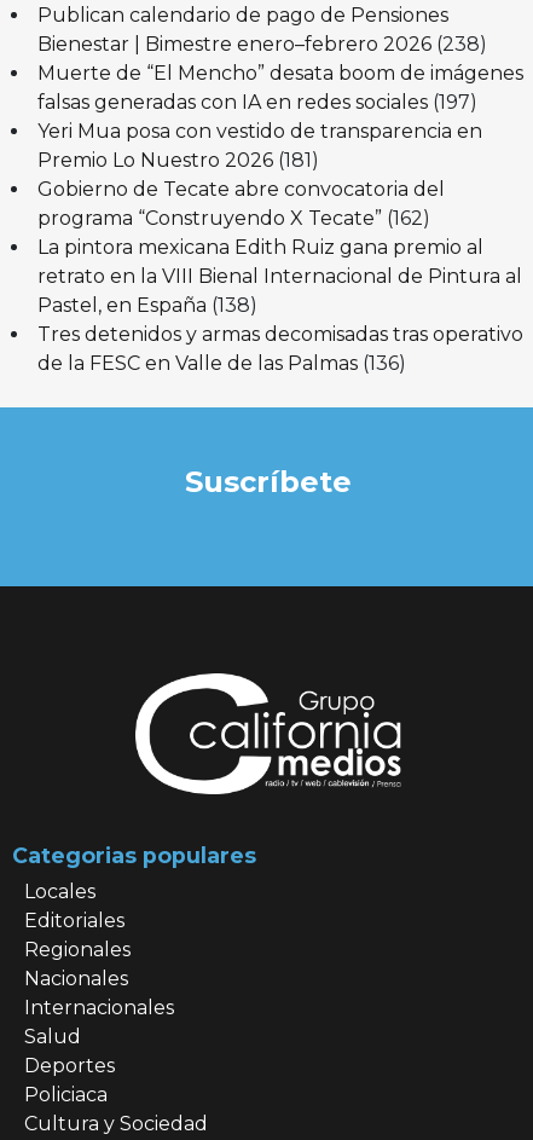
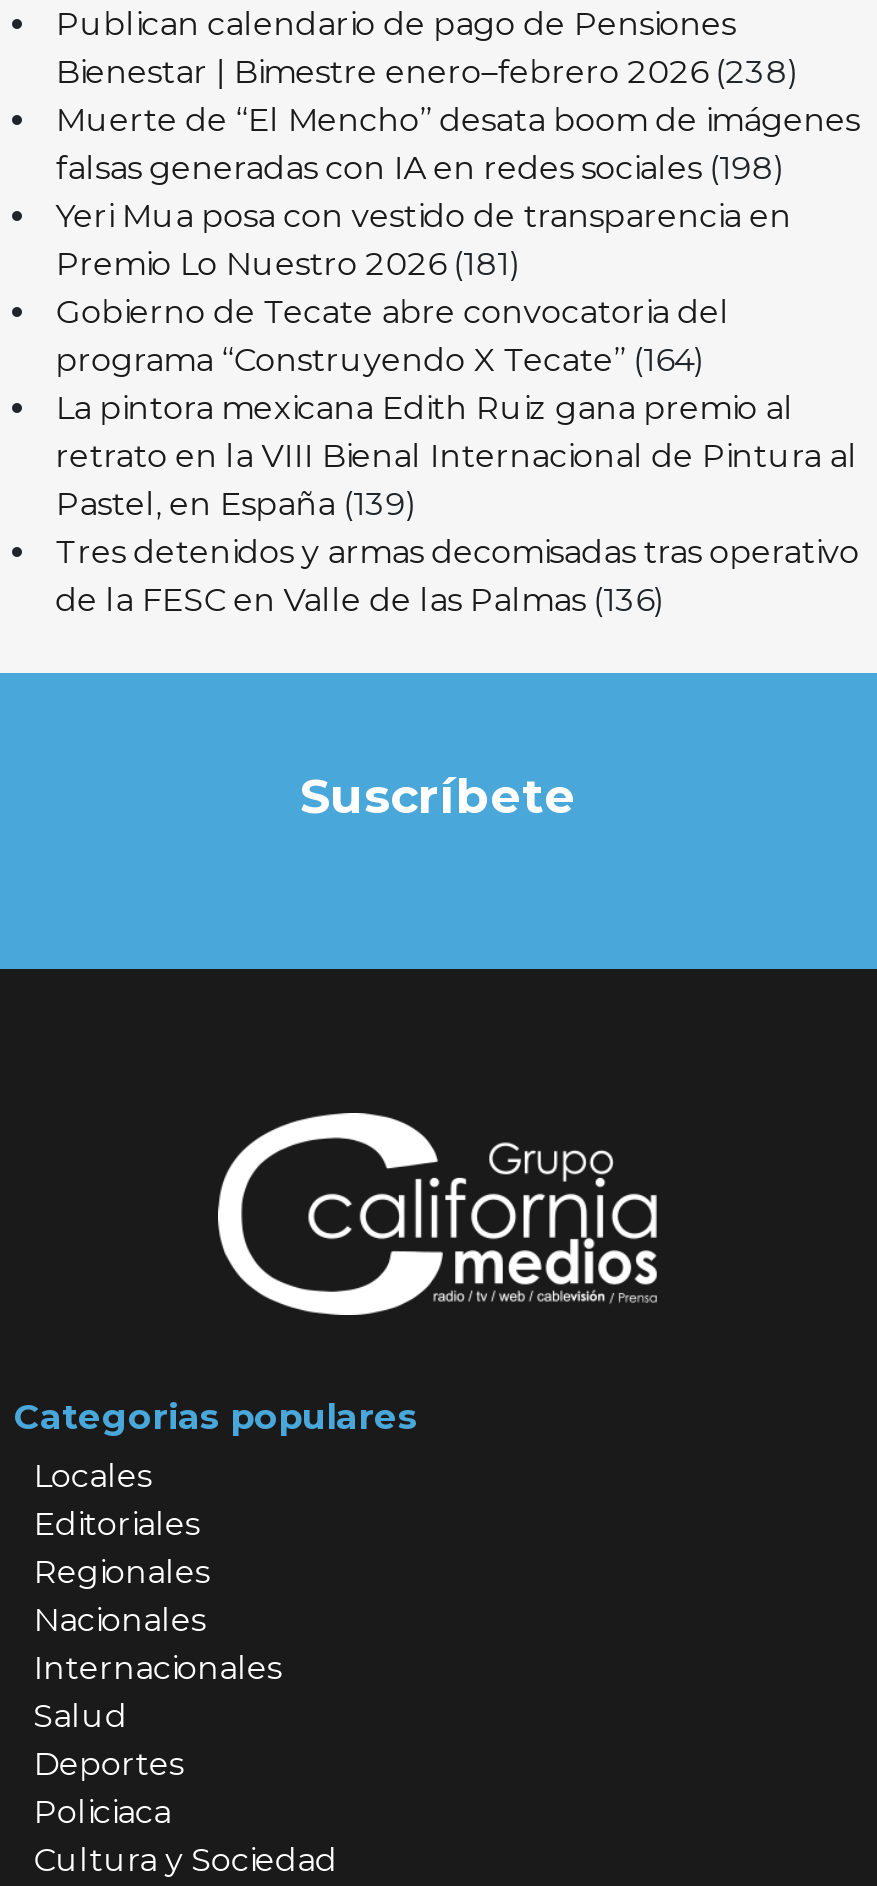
[37,90,477,113] falsas generadas con IA en redes sociales (197) -> [56,149,786,187] falsas generadas con IA en redes sociales (198)
[37,206,430,229] programa “Construyendo X Tecate” (162) -> [56,341,706,379] programa “Construyendo X Tecate” (164)
[37,293,257,316] Pastel, en España (138) -> [56,485,418,523] Pastel, en España (139)

